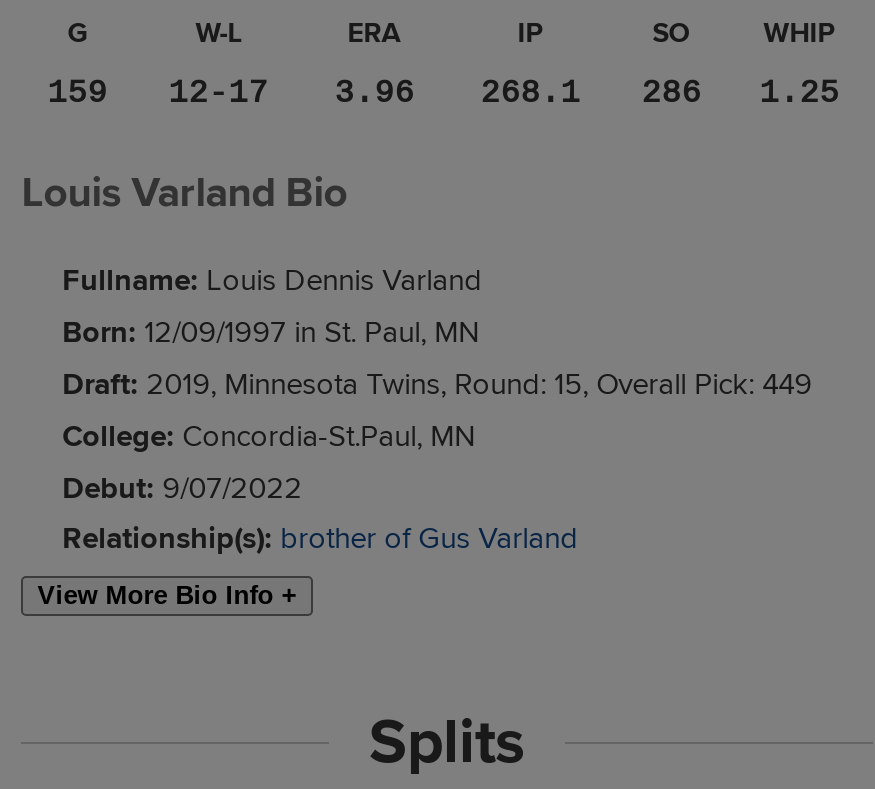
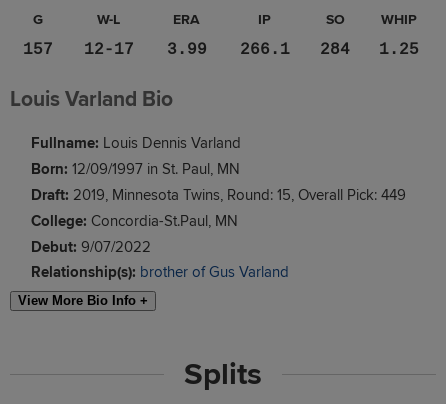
[47,77,107,113] 159 -> [23,41,53,59] 157
[334,77,414,113] 3.96 -> [167,41,207,59] 3.99
[480,77,580,113] 268.1 -> [240,41,290,59] 266.1
[641,77,701,113] 286 -> [320,41,350,59] 284

